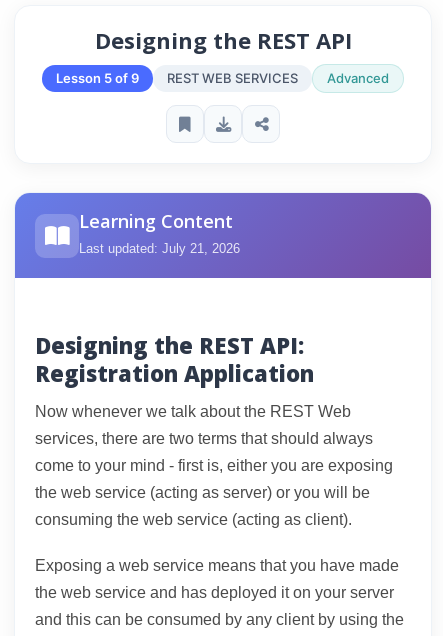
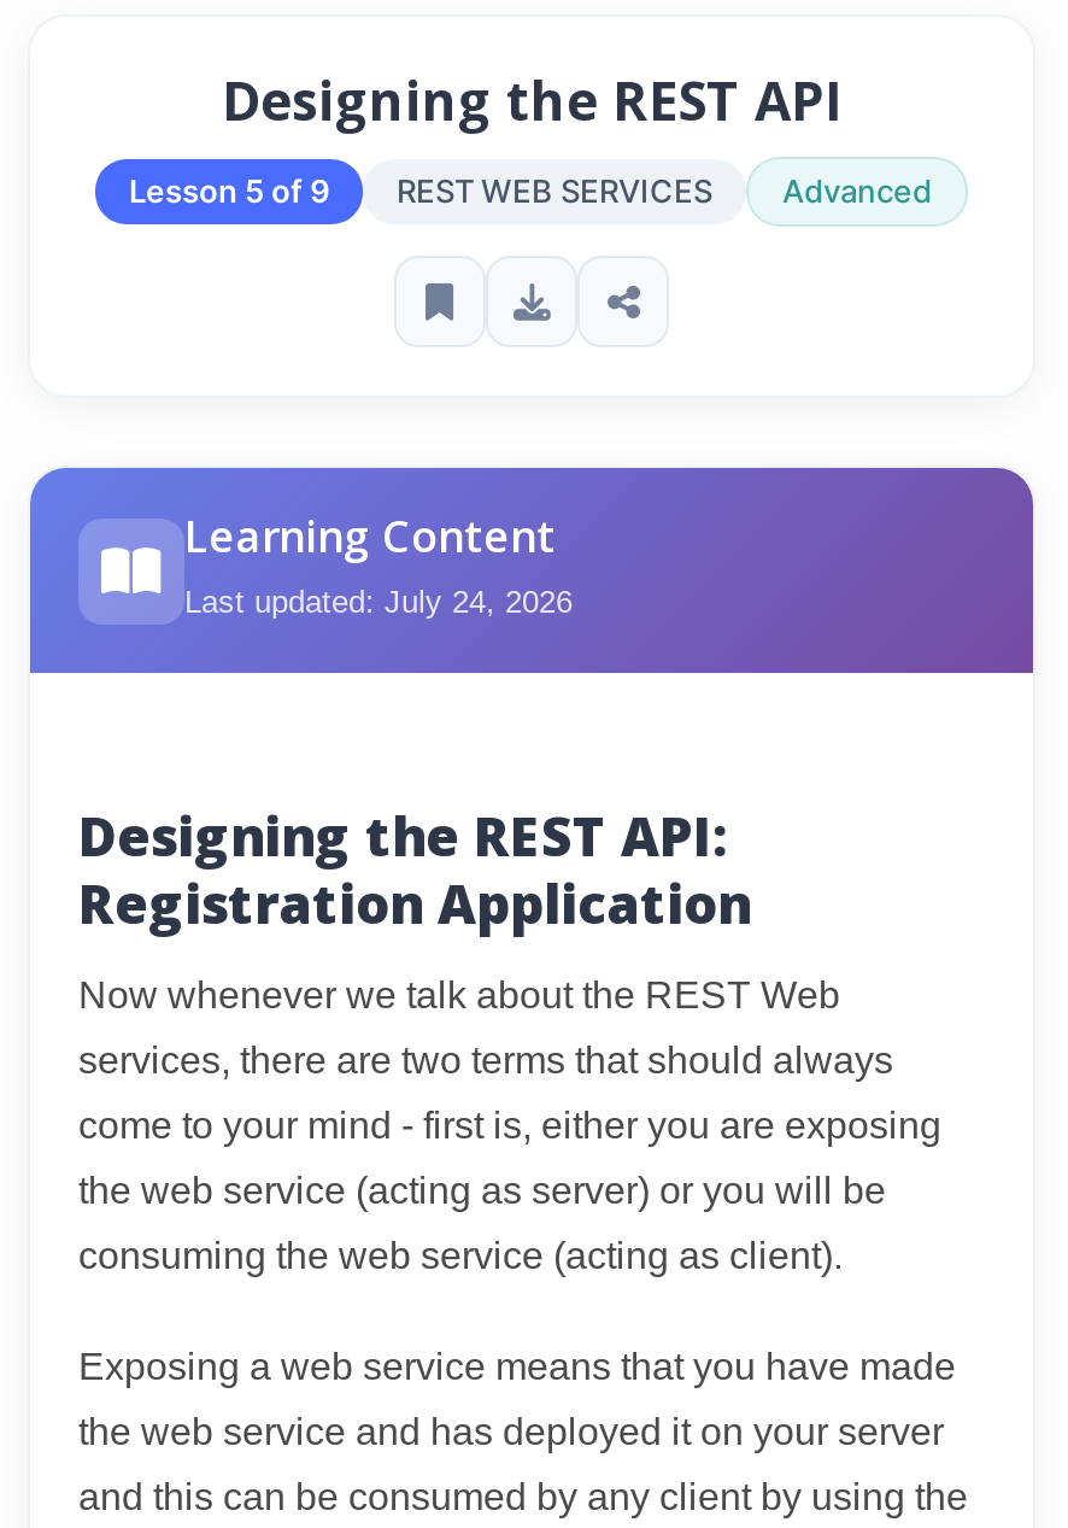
[79,241,240,256] Last updated: July 21, 2026 -> [184,584,573,620] Last updated: July 24, 2026

